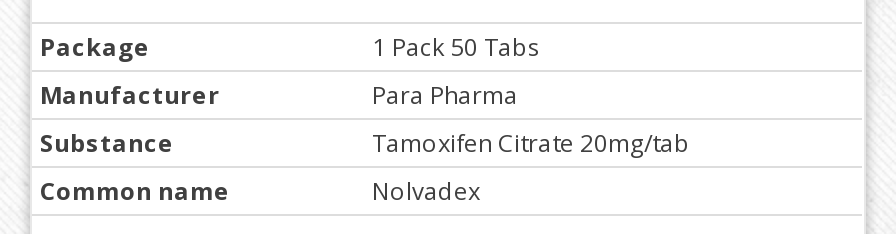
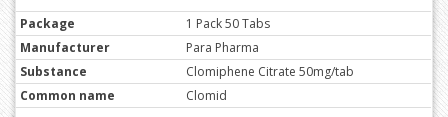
[372,127,690,161] Tamoxifen Citrate 20mg/tab -> [186,63,354,80] Clomiphene Citrate 50mg/tab
[372,175,480,209] Nolvadex -> [186,87,227,104] Clomid

